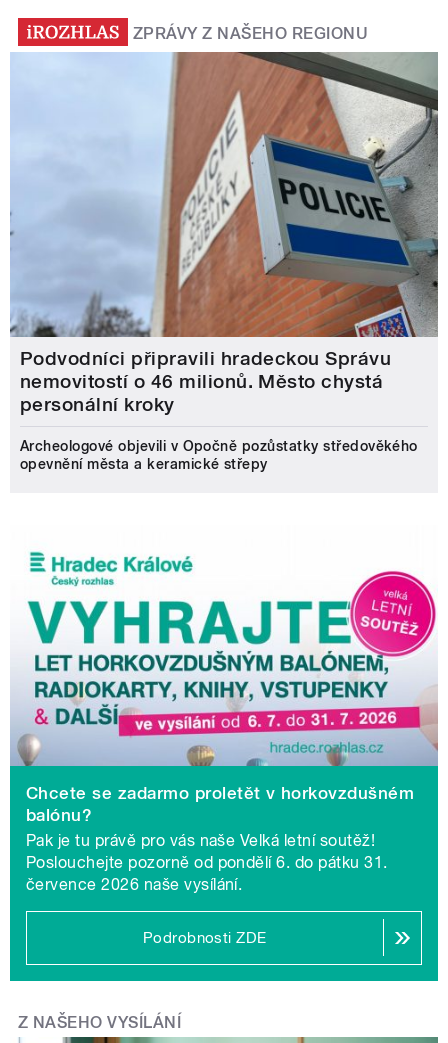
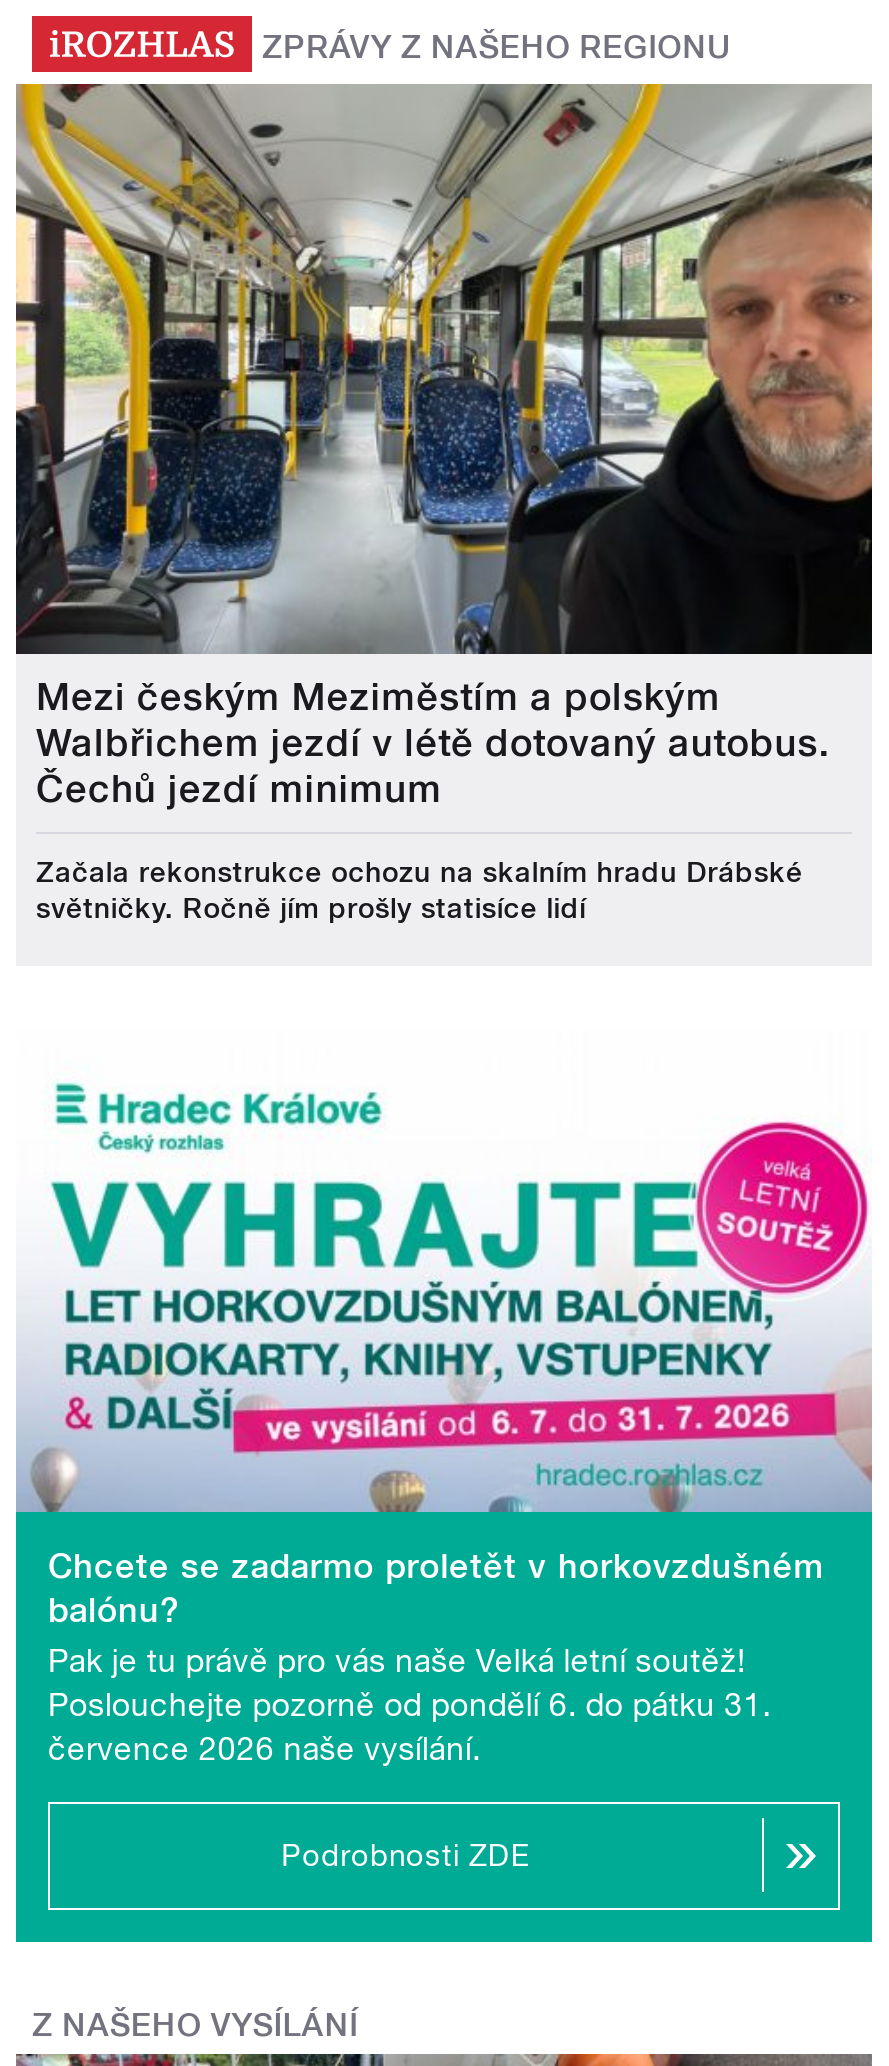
[9,52,439,416] [image] | Podvodníci připravili hradeckou Správu | nemovitostí o 46 milionů. Město chystá | personální kroky -> [14,82,874,812] [image] | Mezi českým Meziměstím a polským | Walbřichem jezdí v létě dotovaný autobus. | Čechů jezdí minimum
[20,438,418,472] Archeologové objevili v Opočně pozůstatky středověkého | opevnění města a keramické střepy -> [36,856,803,924] Začala rekonstrukce ochozu na skalním hradu Drábské | světničky. Ročně jím prošly statisíce lidí

